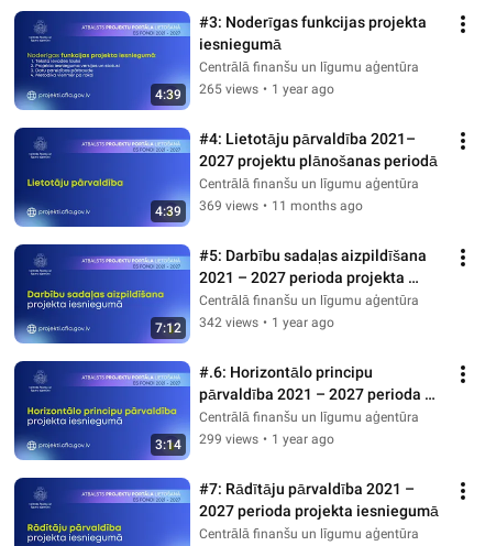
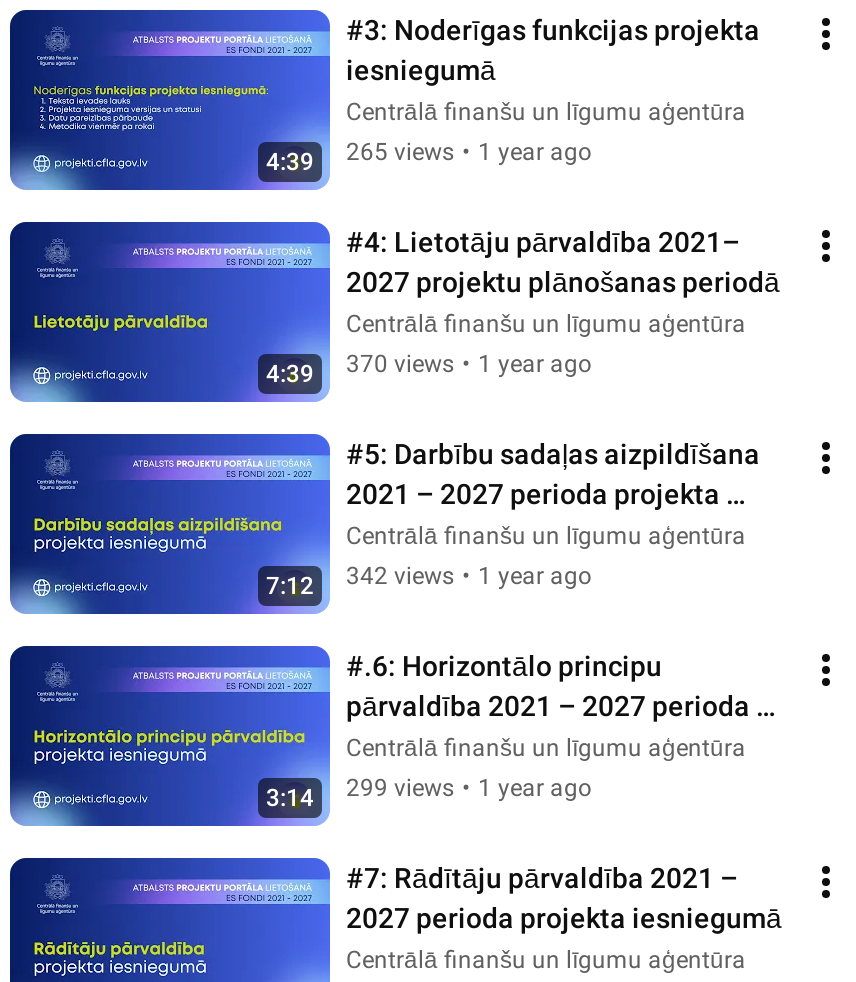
[199,198,363,214] 369 views • 11 months ago -> [346,350,592,378] 370 views • 1 year ago

